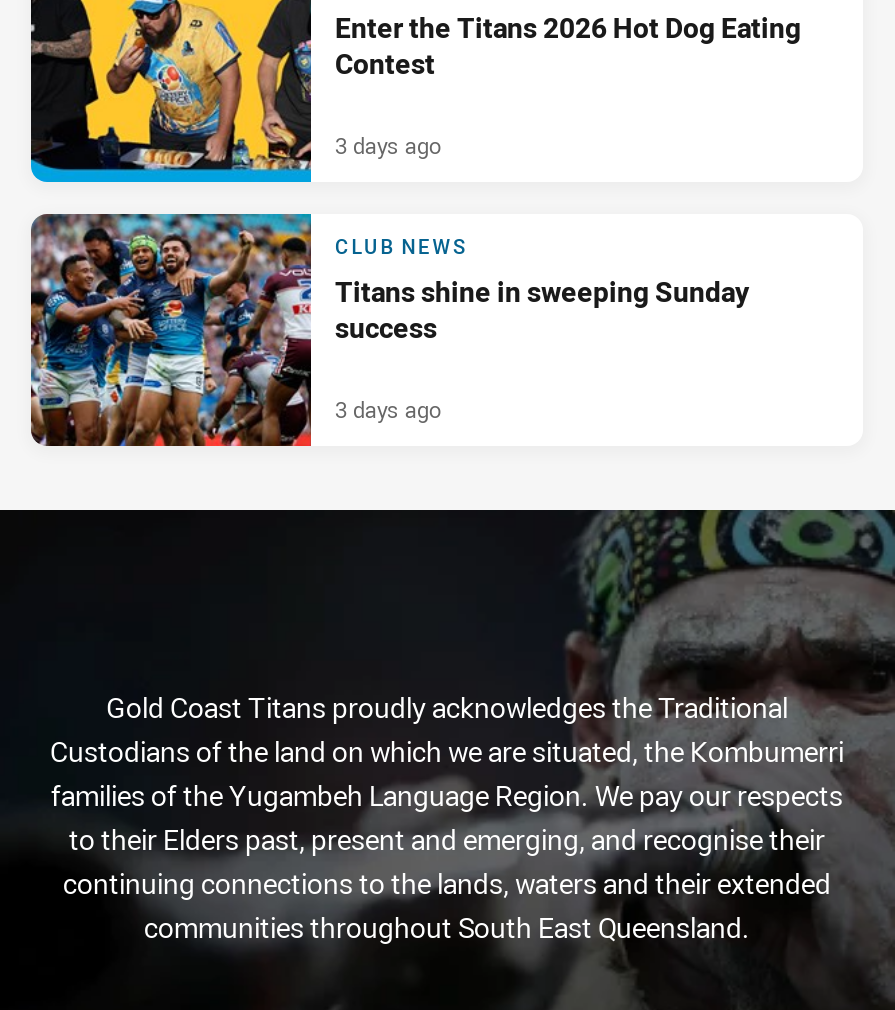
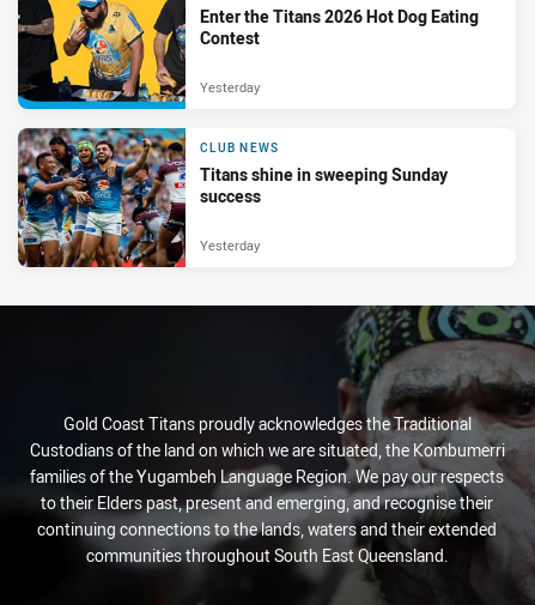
[335,130,441,160] 3 days ago -> [200,78,260,96] Yesterday
[335,394,441,424] 3 days ago -> [200,236,260,254] Yesterday

